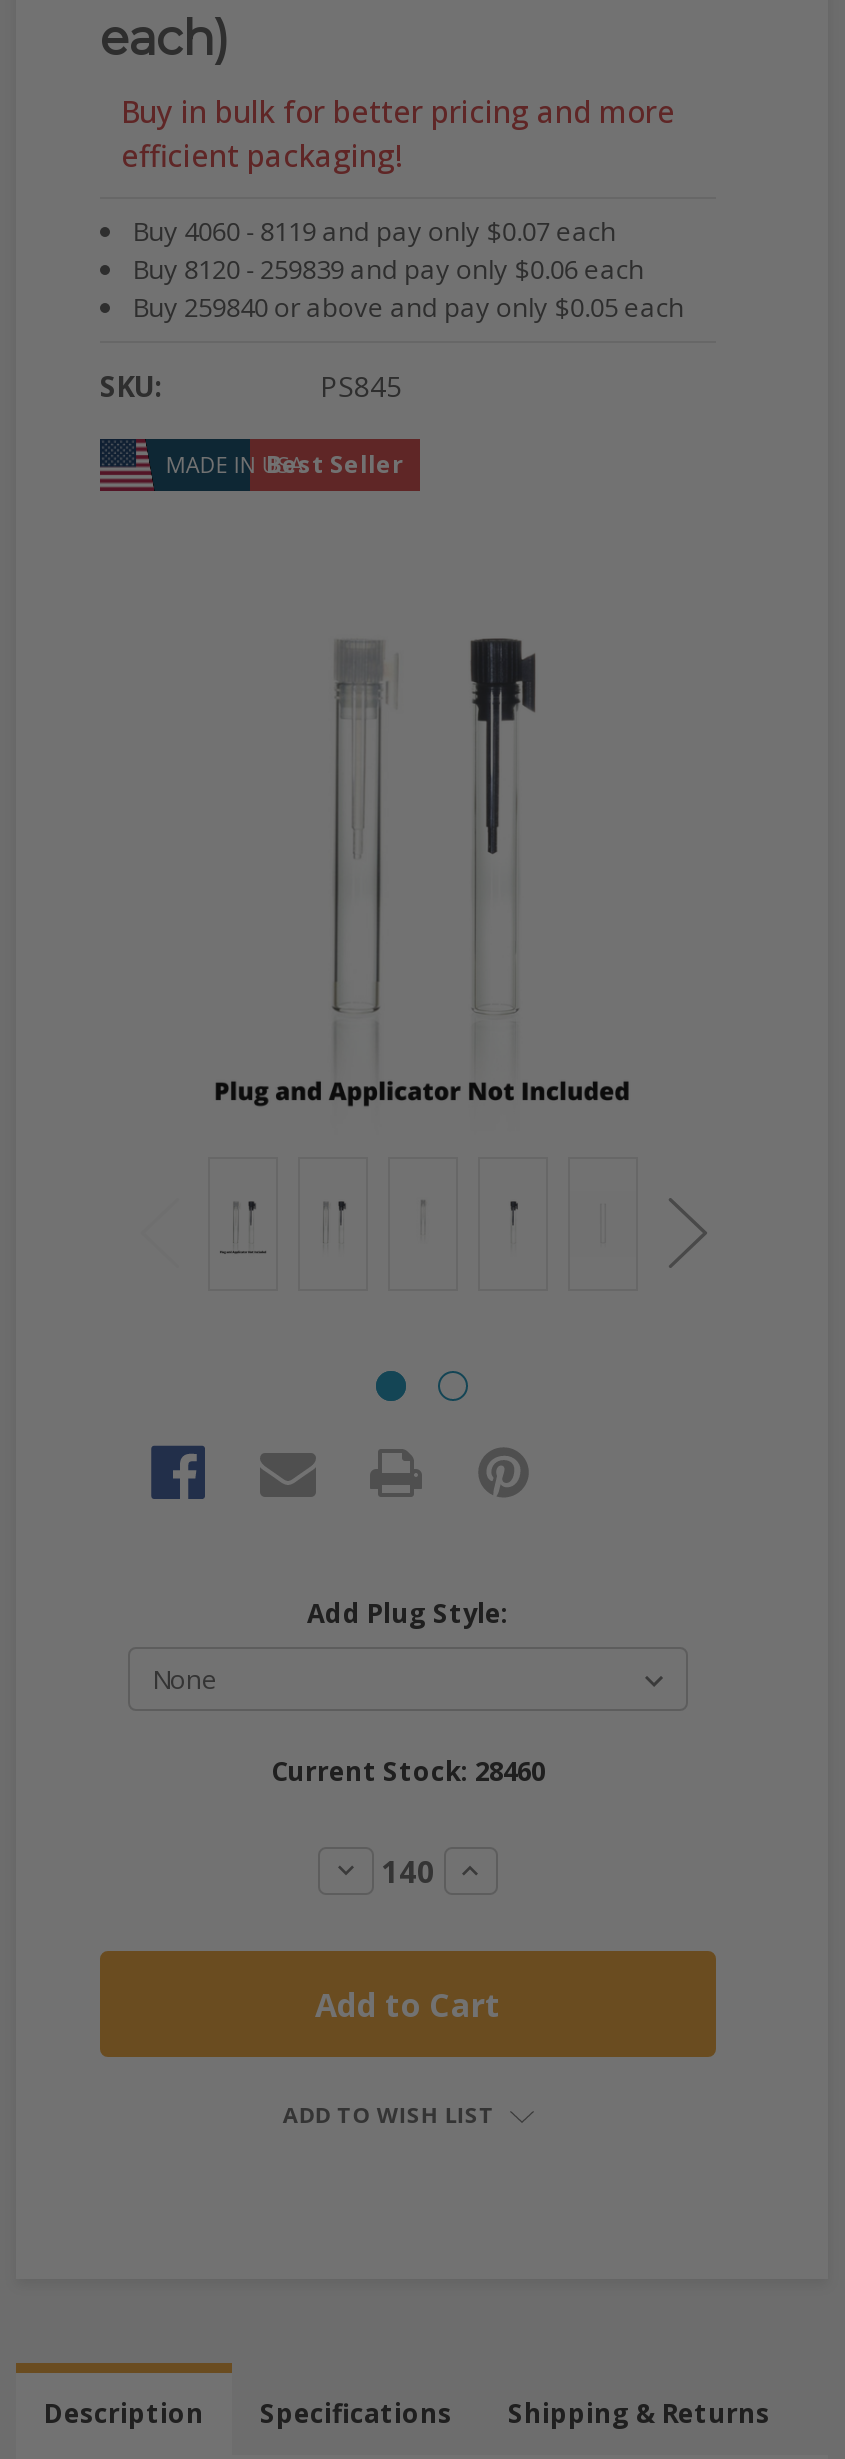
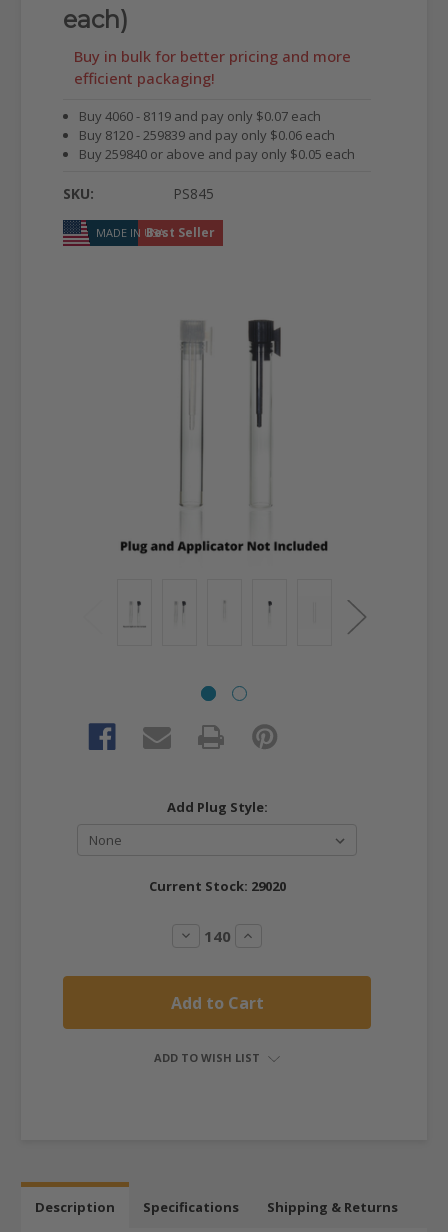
[271,1753,545,1789] Current Stock: 28460 -> [148,877,285,895] Current Stock: 29020

